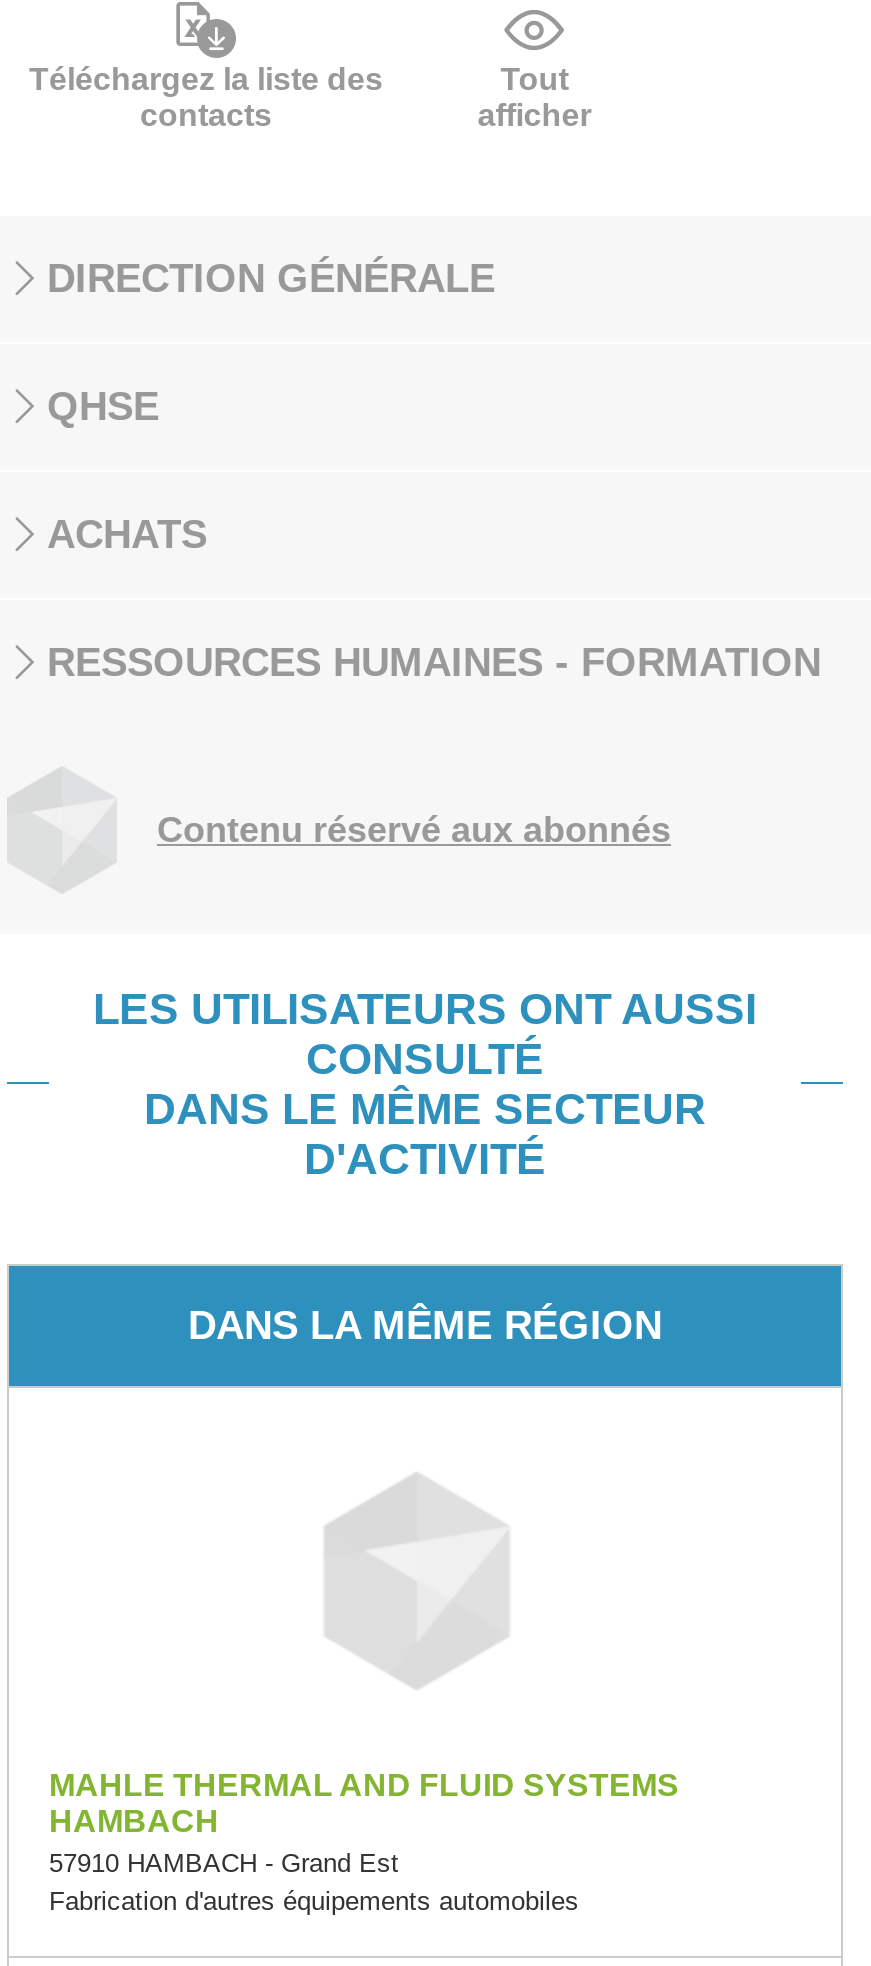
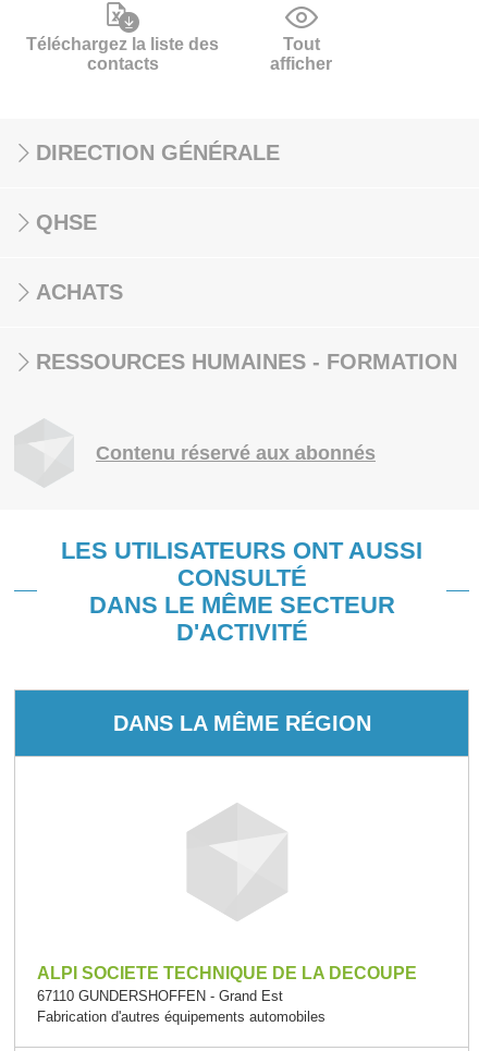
[49,1768,679,1878] MAHLE THERMAL AND FLUID SYSTEMS | HAMBACH | 57910 HAMBACH - Grand Est -> [37,964,417,1004] ALPI SOCIETE TECHNIQUE DE LA DECOUPE | 67110 GUNDERSHOFFEN - Grand Est

